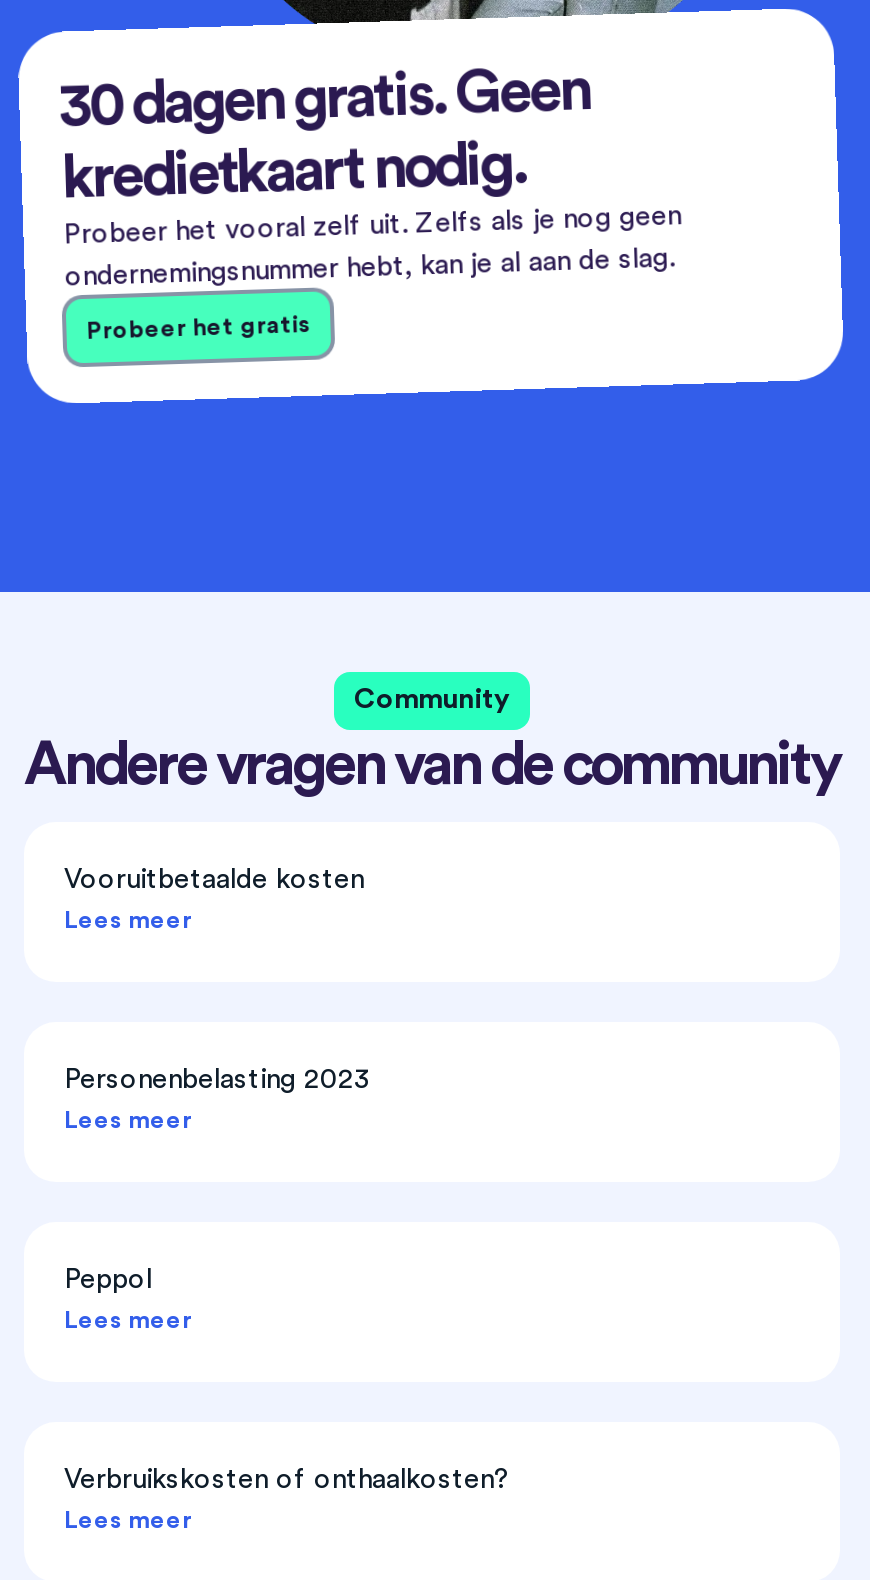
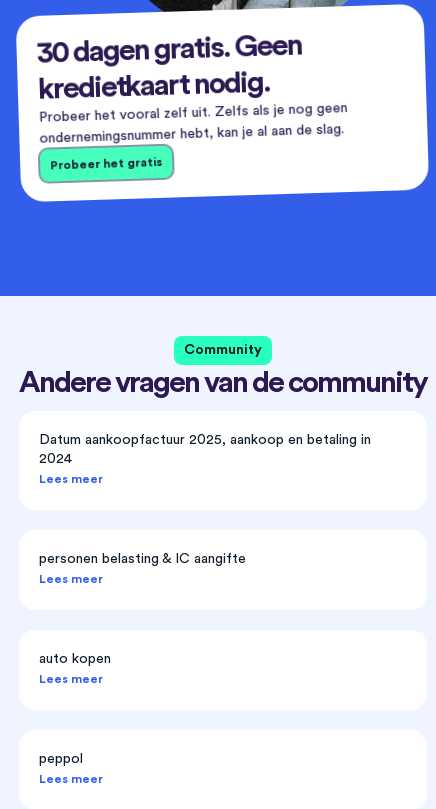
[64,866,364,894] Vooruitbetaalde kosten -> [39,433,371,466] Datum aankoopfactuur 2025, aankoop en betaling in | 2024
[64,1066,370,1094] Personenbelasting 2023 -> [39,552,246,566] personen belasting & IC aangifte
[64,1266,152,1294] Peppol -> [39,652,111,666] auto kopen
[64,1466,510,1494] Verbruikskosten of onthaalkosten? -> [39,752,83,766] peppol

